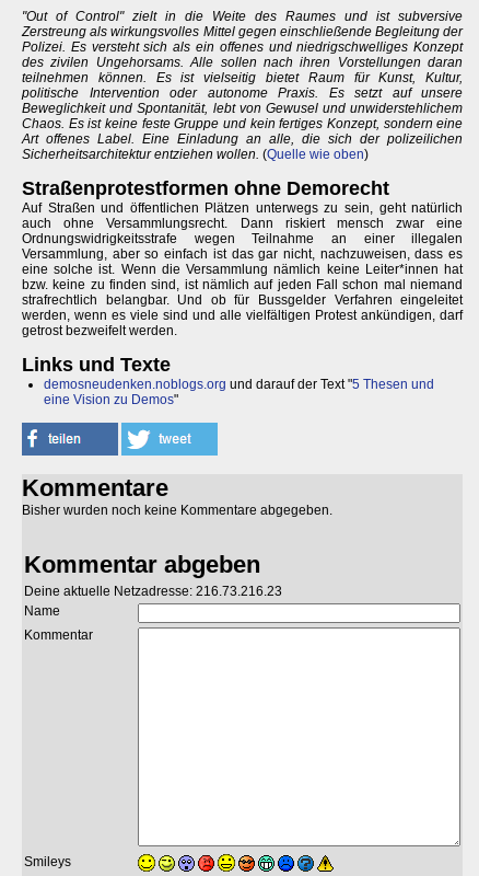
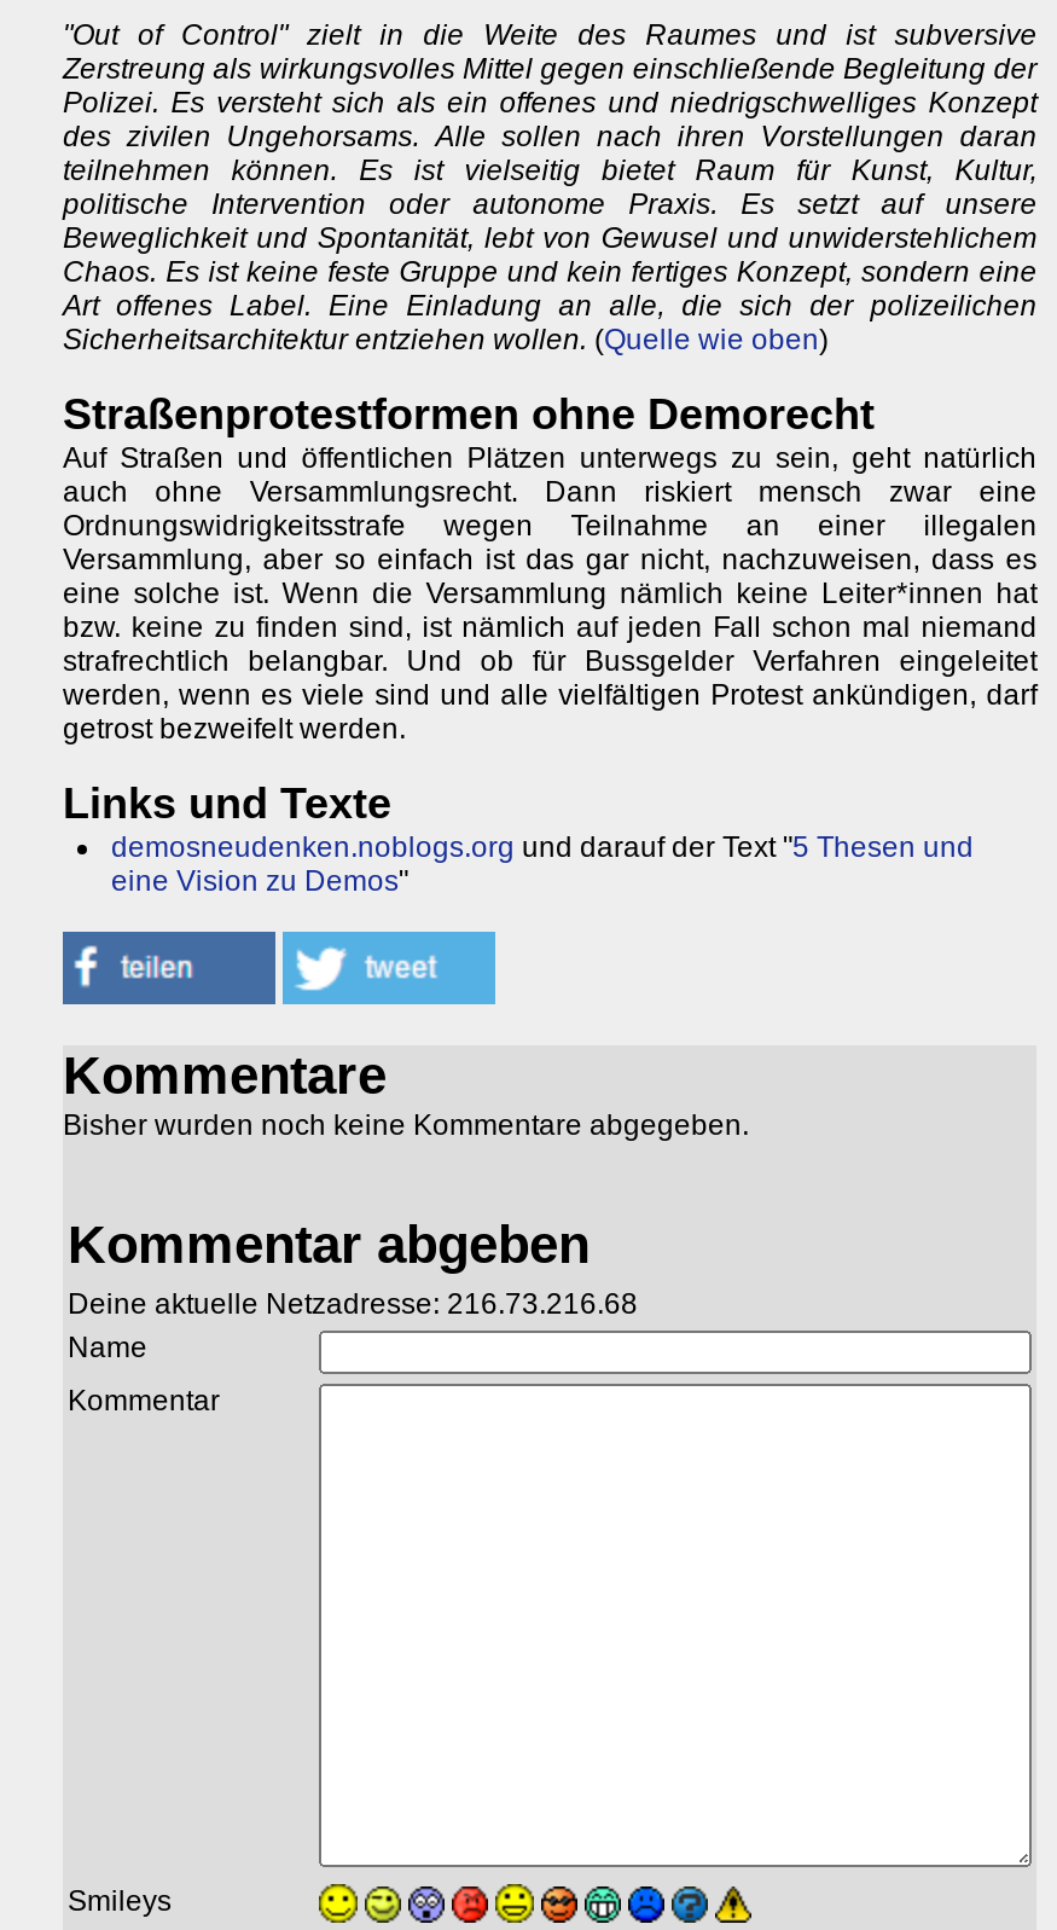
[24,584,282,599] Deine aktuelle Netzadresse: 216.73.216.23 -> [68,1288,638,1322] Deine aktuelle Netzadresse: 216.73.216.68

